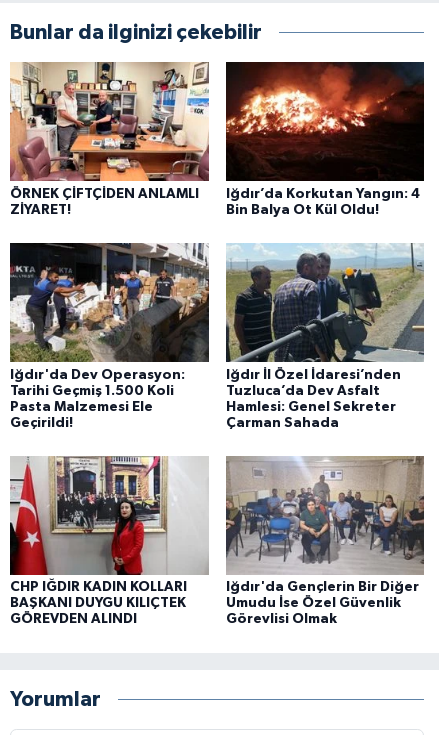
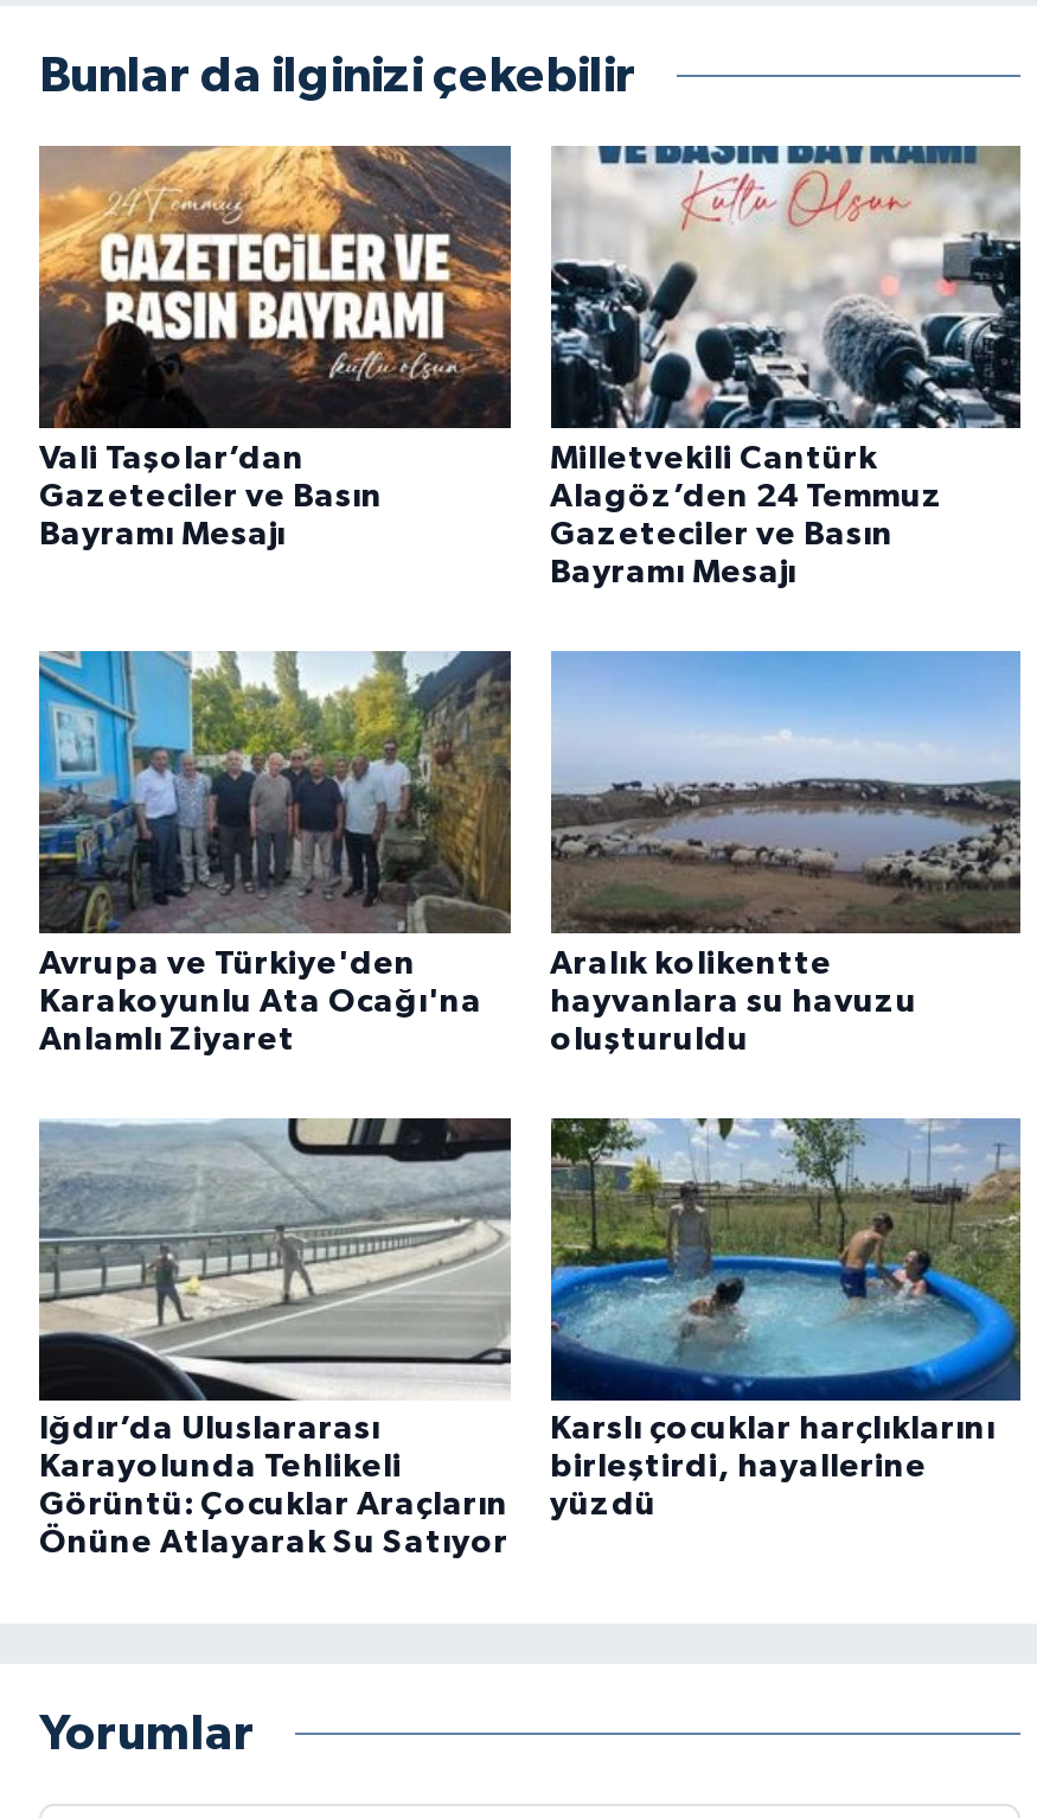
[10,61,210,217] [image] | ÖRNEK ÇİFTÇİDEN ANLAMLI | ZİYARET! -> [37,146,513,551] [image] | Vali Taşolar’dan | Gazeteciler ve Basın | Bayramı Mesajı
[225,61,424,217] [image] | Iğdır’da Korkutan Yangın: 4 | Bin Balya Ot Kül Oldu! -> [549,143,1020,589] [image] | Milletvekili Cantürk | Alagöz’den 24 Temmuz | Gazeteciler ve Basın | Bayramı Mesajı
[9,242,209,429] [image] | Iğdır'da Dev Operasyon: | Tarihi Geçmiş 1.500 Koli | Pasta Malzemesi Ele | Geçirildi! -> [37,649,511,1055] [image] | Avrupa ve Türkiye'den | Karakoyunlu Ata Ocağı'na | Anlamlı Ziyaret
[225,243,425,429] [image] | Iğdır İl Özel İdaresi’nden | Tuzluca’da Dev Asfalt | Hamlesi: Genel Sekreter | Çarman Sahada -> [550,651,1020,1055] [image] | Aralık kolikentte | hayvanlara su havuzu | oluşturuldu
[10,455,208,626] [image] | CHP IĞDIR KADIN KOLLARI | BAŞKANI DUYGU KILIÇTEK | GÖREVDEN ALINDI -> [39,1116,513,1560] [image] | Iğdır’da Uluslararası | Karayolunda Tehlikeli | Görüntü: Çocuklar Araçların | Önüne Atlayarak Su Satıyor
[225,455,424,626] [image] | Iğdır'da Gençlerin Bir Diğer | Umudu İse Özel Güvenlik | Görevlisi Olmak -> [549,1116,1020,1522] [image] | Karslı çocuklar harçlıklarını | birleştirdi, hayallerine | yüzdü

